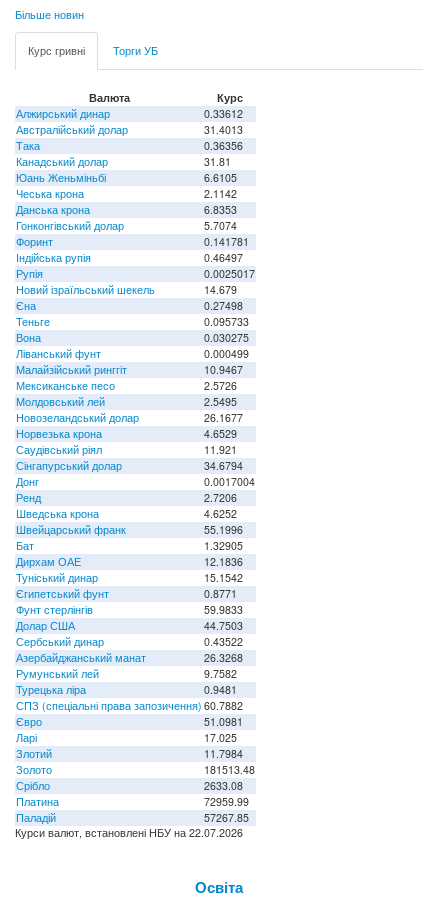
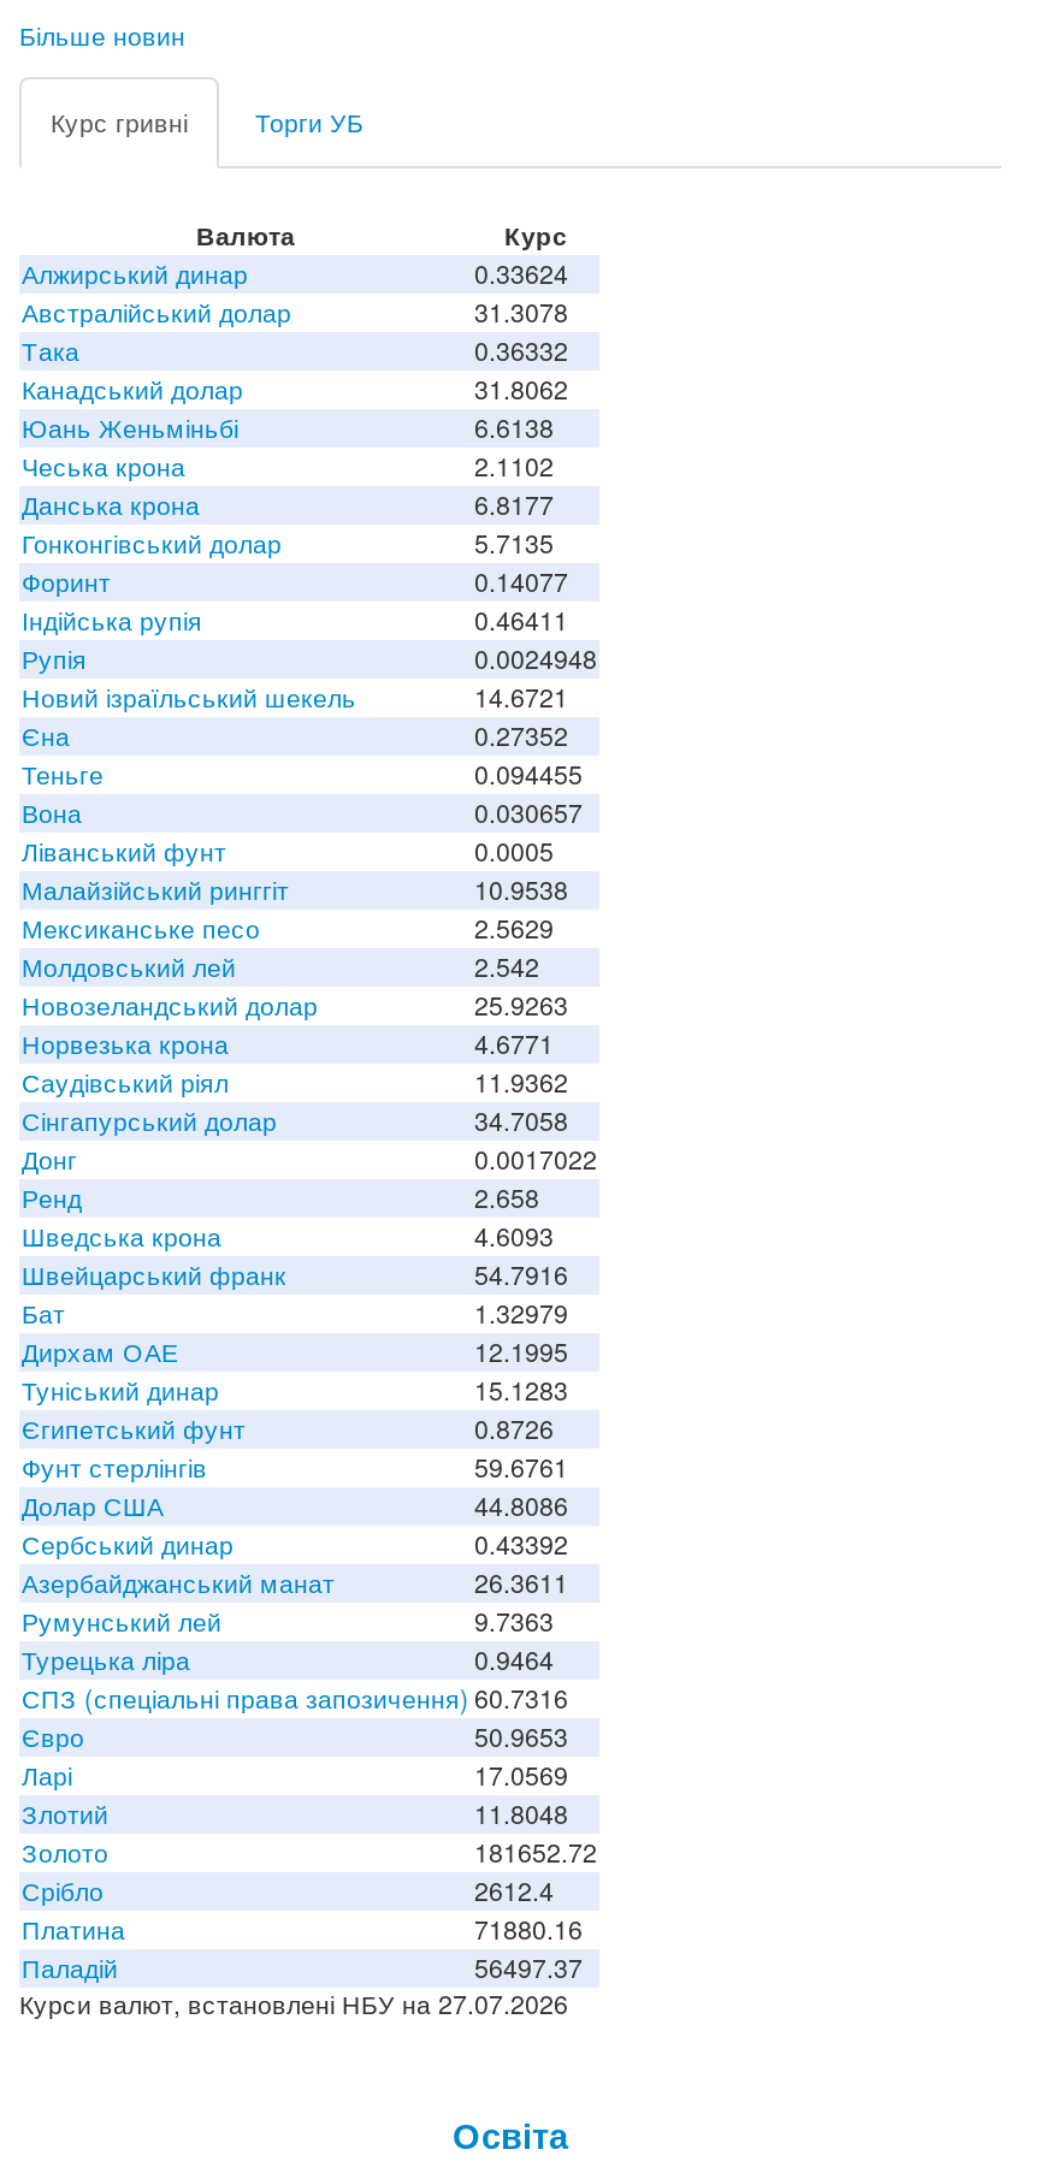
[204,106,243,121] 0.33612 -> [474,256,568,292] 0.33624
[204,122,243,137] 31.4013 -> [474,294,568,330] 31.3078
[204,138,243,153] 0.36356 -> [474,333,568,369] 0.36332
[204,154,231,169] 31.81 -> [474,371,568,407] 31.8062
[204,170,237,185] 6.6105 -> [474,410,554,446] 6.6138
[204,186,237,201] 2.1142 -> [474,448,554,484] 2.1102
[204,202,237,217] 6.8353 -> [474,487,554,523] 6.8177
[204,218,237,233] 5.7074 -> [474,525,554,561] 5.7135
[204,234,249,249] 0.141781 -> [474,564,568,600] 0.14077
[204,250,243,265] 0.46497 -> [474,602,568,638] 0.46411
[204,266,255,281] 0.0025017 -> [474,641,597,677] 0.0024948
[204,282,237,297] 14.679 -> [474,679,568,715] 14.6721
[204,298,243,313] 0.27498 -> [474,718,568,754] 0.27352
[204,314,249,329] 0.095733 -> [474,756,583,792] 0.094455
[204,330,249,345] 0.030275 -> [474,795,583,831] 0.030657
[204,346,249,361] 0.000499 -> [474,833,554,869] 0.0005
[204,362,243,377] 10.9467 -> [474,872,568,908] 10.9538
[204,378,237,393] 2.5726 -> [474,910,554,946] 2.5629
[204,394,237,409] 2.5495 -> [474,949,539,985] 2.542
[204,410,243,425] 26.1677 -> [474,987,568,1023] 25.9263
[204,426,237,441] 4.6529 -> [474,1026,554,1062] 4.6771
[204,442,237,457] 11.921 -> [474,1064,568,1100] 11.9362
[204,458,243,473] 34.6794 -> [474,1103,568,1139] 34.7058
[204,474,255,489] 0.0017004 -> [474,1141,597,1177] 0.0017022
[204,490,237,505] 2.7206 -> [474,1180,539,1216] 2.658
[204,506,237,521] 4.6252 -> [474,1218,554,1254] 4.6093
[204,522,243,537] 55.1996 -> [474,1257,568,1293] 54.7916
[204,538,243,553] 1.32905 -> [474,1295,568,1331] 1.32979
[204,554,243,569] 12.1836 -> [474,1334,568,1370] 12.1995
[204,570,243,585] 15.1542 -> [474,1372,568,1408] 15.1283
[204,586,237,601] 0.8771 -> [474,1411,554,1447] 0.8726
[204,602,243,617] 59.9833 -> [474,1449,568,1485] 59.6761
[204,618,243,633] 44.7503 -> [474,1488,568,1524] 44.8086
[204,634,243,649] 0.43522 -> [474,1526,568,1562] 0.43392
[204,650,243,665] 26.3268 -> [474,1565,568,1601] 26.3611
[204,666,237,681] 9.7582 -> [474,1603,554,1639] 9.7363
[204,682,237,697] 0.9481 -> [474,1642,554,1678] 0.9464
[16,698,243,713] СПЗ (спеціальні права запозичення) 60.7882 -> [22,1680,568,1717] СПЗ (спеціальні права запозичення) 60.7316
[204,714,243,729] 51.0981 -> [474,1719,568,1755] 50.9653
[204,730,237,745] 17.025 -> [474,1757,568,1794] 17.0569
[204,746,243,761] 11.7984 -> [474,1796,568,1832] 11.8048
[204,762,255,777] 181513.48 -> [474,1834,597,1871] 181652.72
[204,778,243,793] 2633.08 -> [474,1873,554,1909] 2612.4
[204,794,249,809] 72959.99 -> [474,1911,583,1948] 71880.16
[204,810,249,825] 57267.85 -> [474,1950,583,1986] 56497.37
[15,825,243,840] Курси валют, встановлені НБУ на 22.07.2026 -> [19,1986,568,2022] Курси валют, встановлені НБУ на 27.07.2026

